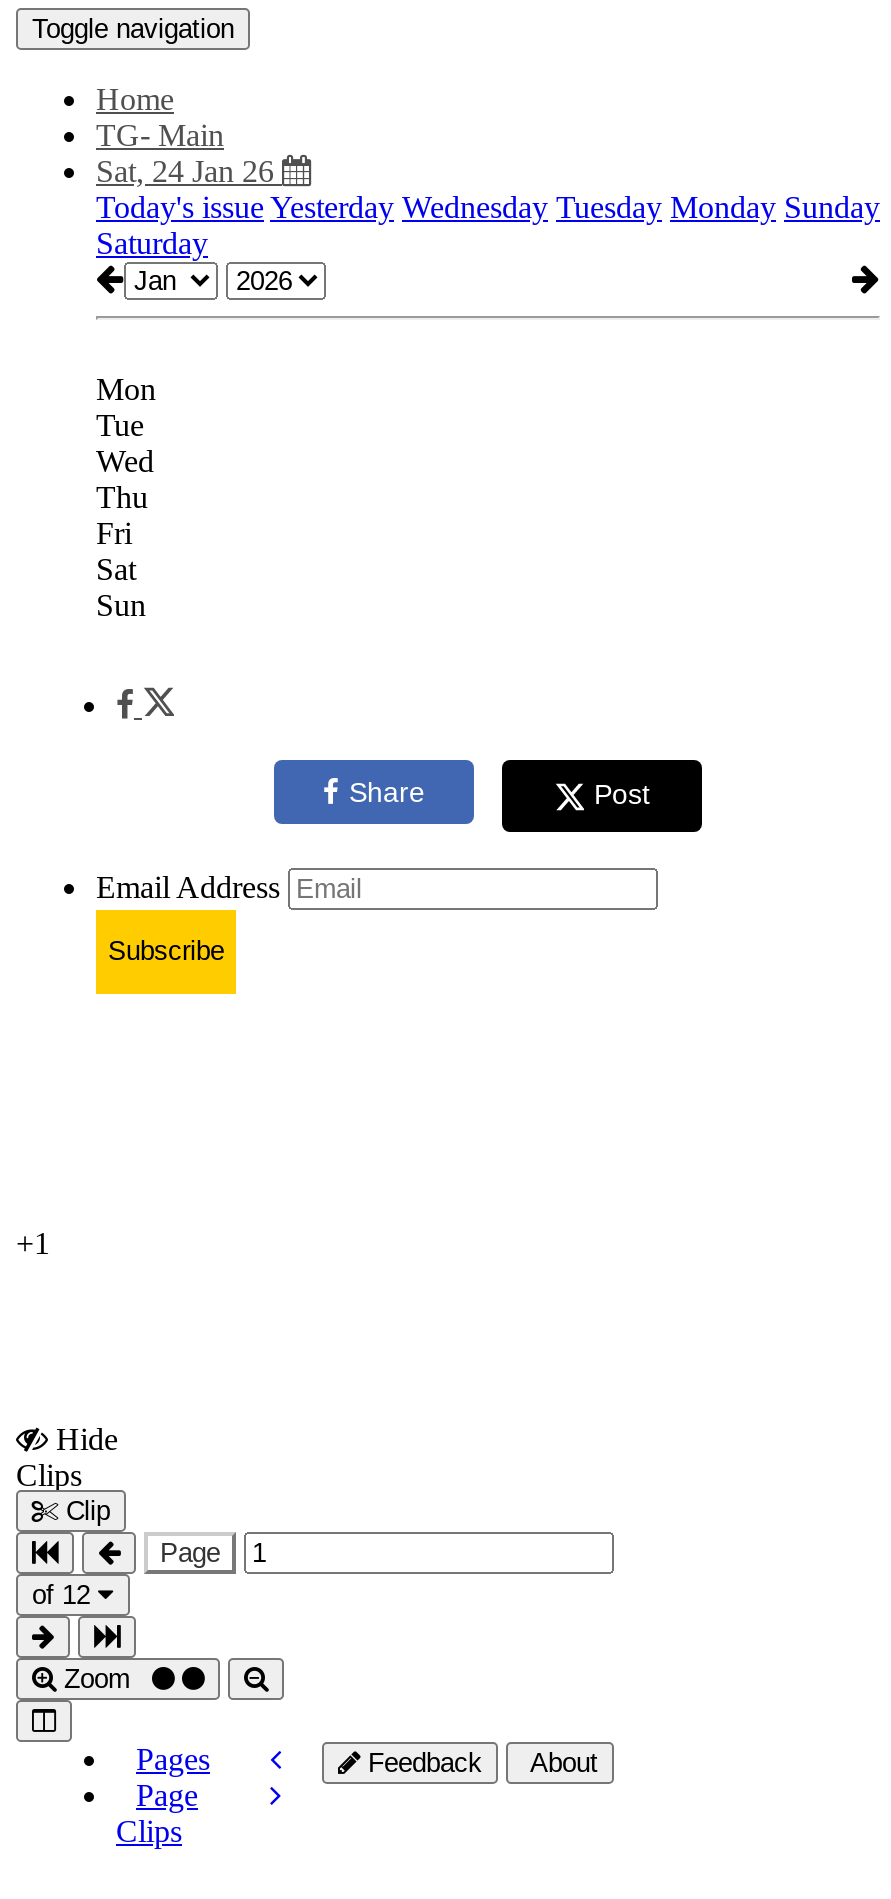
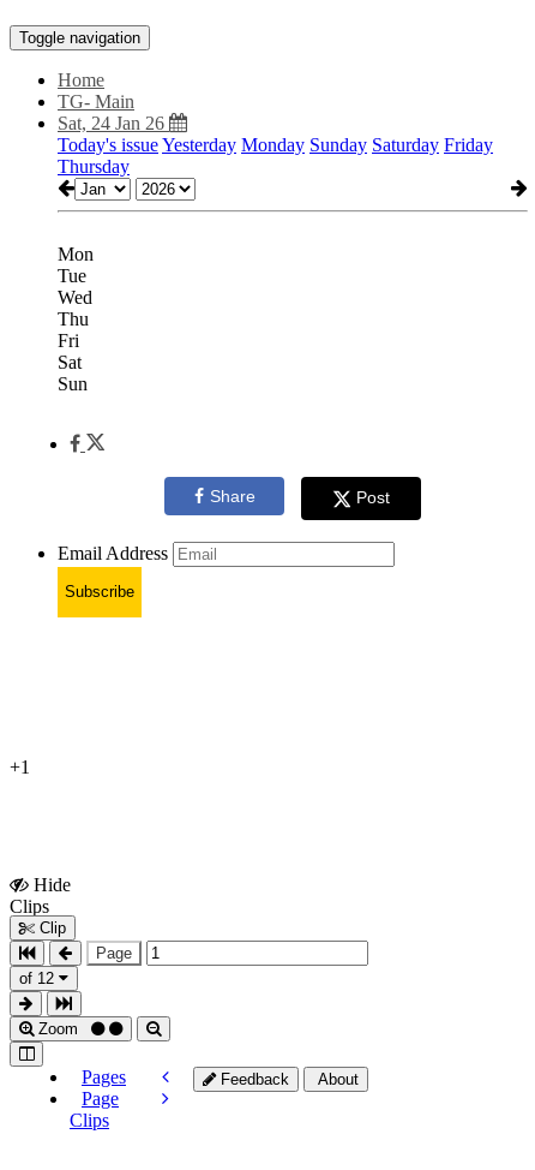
[96,190,880,260] Today's issue Yesterday Wednesday Tuesday Monday Sunday | Saturday -> [58,135,493,177] Today's issue Yesterday Monday Sunday Saturday Friday | Thursday

